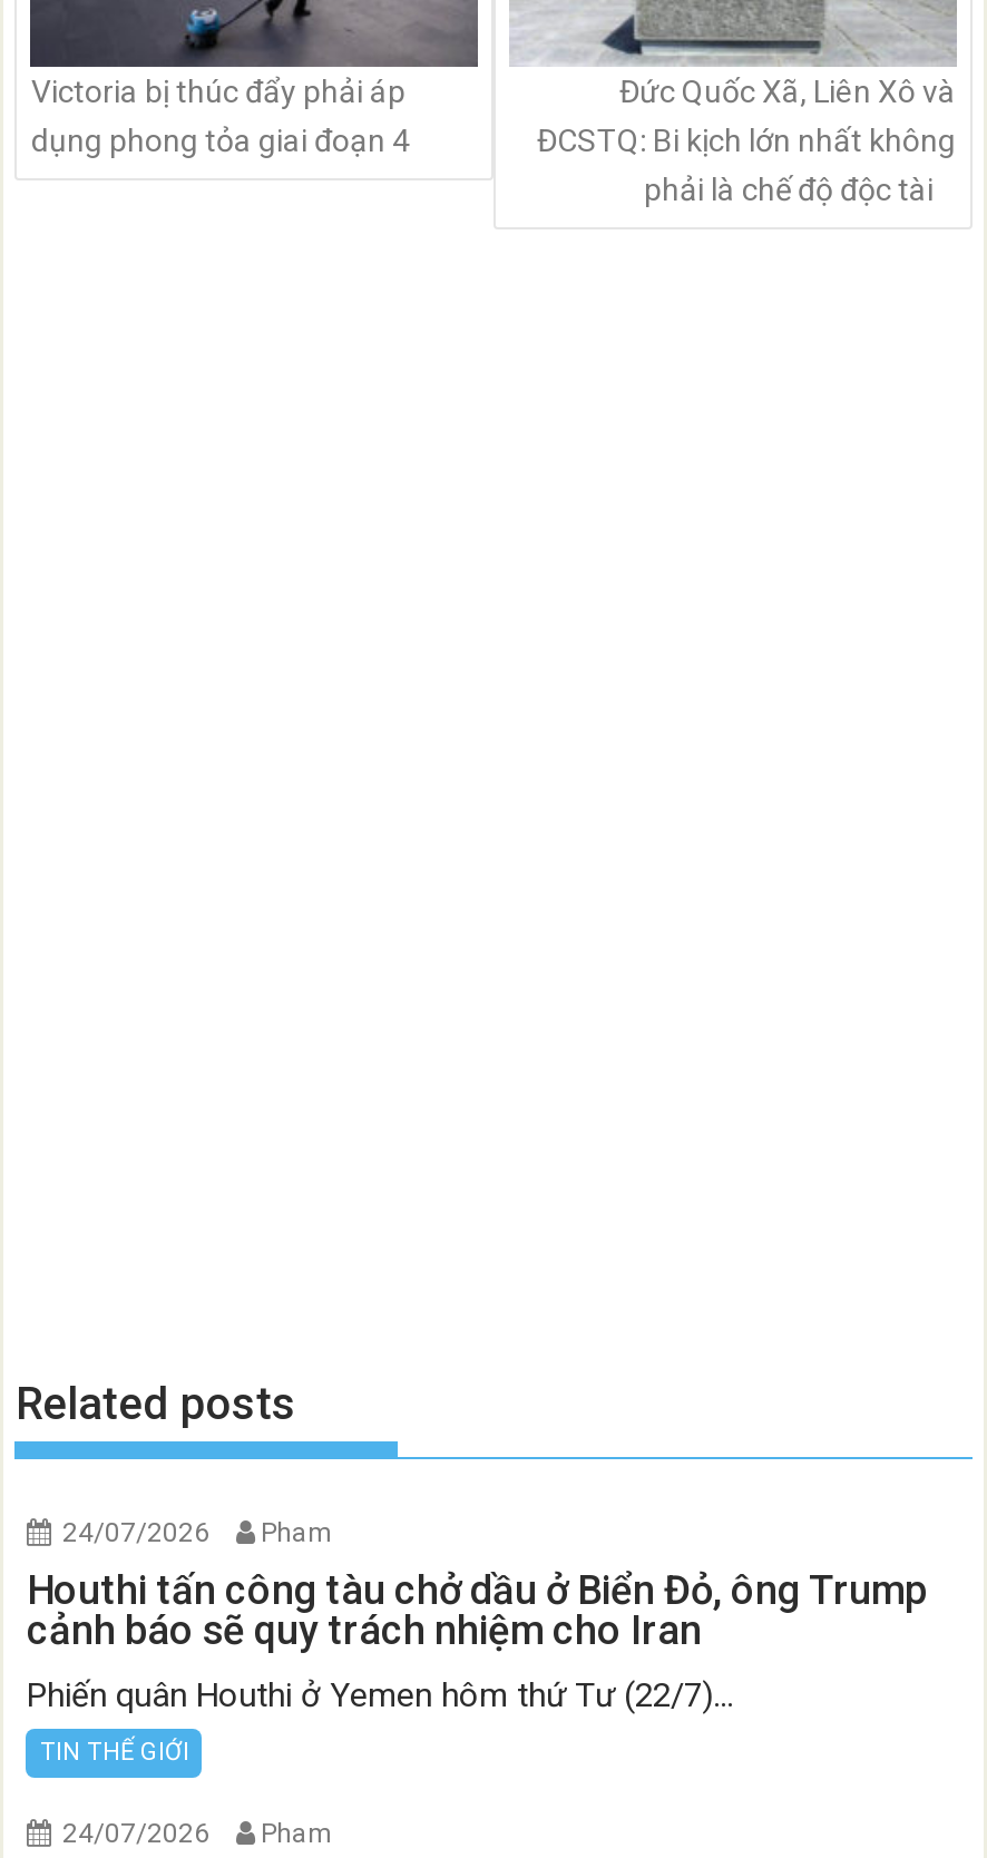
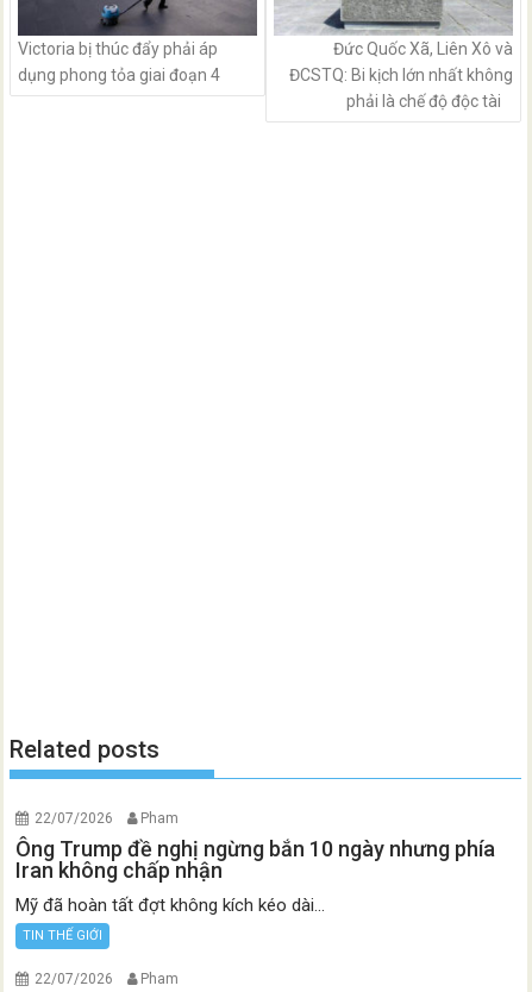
[62,1516,332,1547] 24/07/2026 Pham -> [35,810,179,826] 22/07/2026 Pham
[27,1565,927,1652] Houthi tấn công tàu chở dầu ở Biển Đỏ, ông Trump | cảnh báo sẽ quy trách nhiệm cho Iran -> [16,836,496,882] Ông Trump đề nghị ngừng bắn 10 ngày nhưng phía | Iran không chấp nhận
[27,1674,733,1715] Phiến quân Houthi ở Yemen hôm thứ Tư (22/7)... -> [16,894,326,915] Mỹ đã hoàn tất đợt không kích kéo dài...
[62,1817,332,1848] 24/07/2026 Pham -> [35,970,179,987] 22/07/2026 Pham

